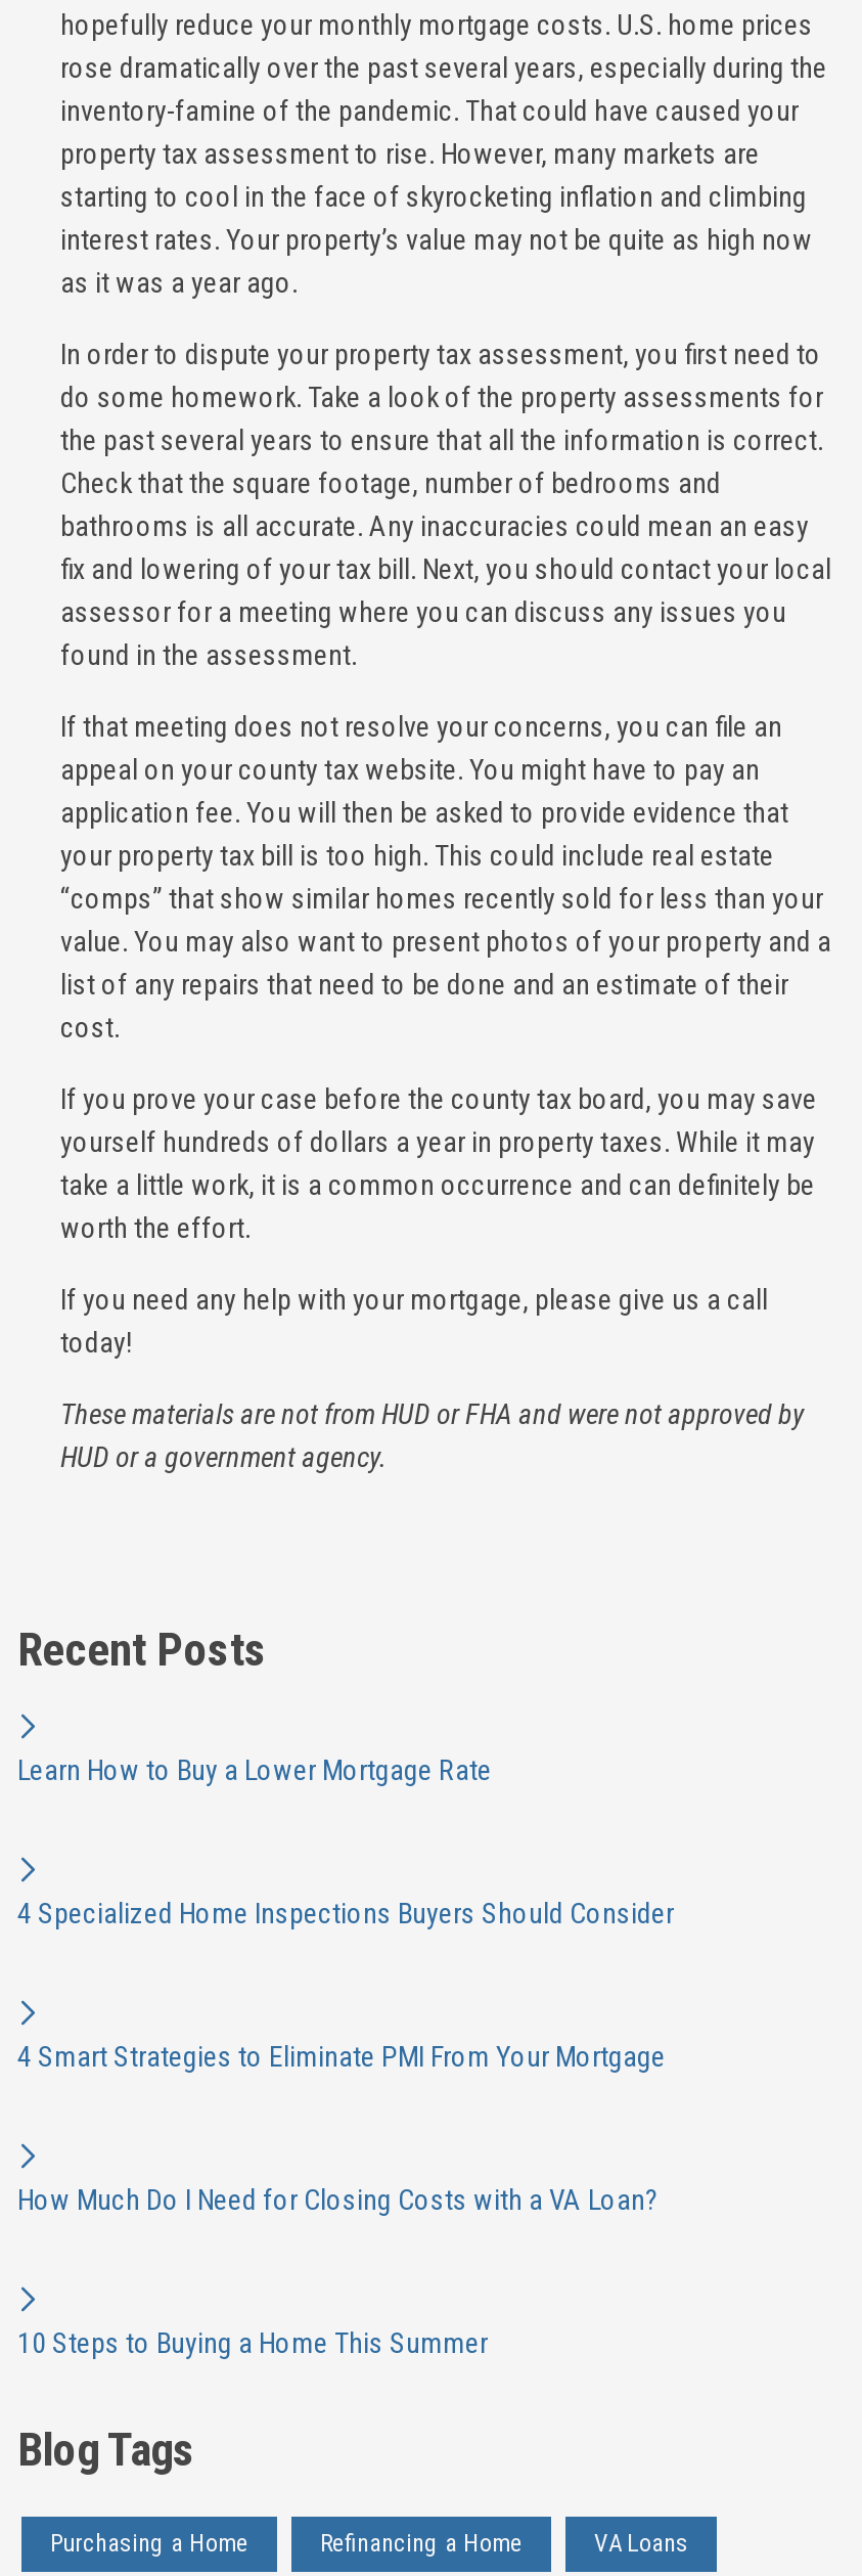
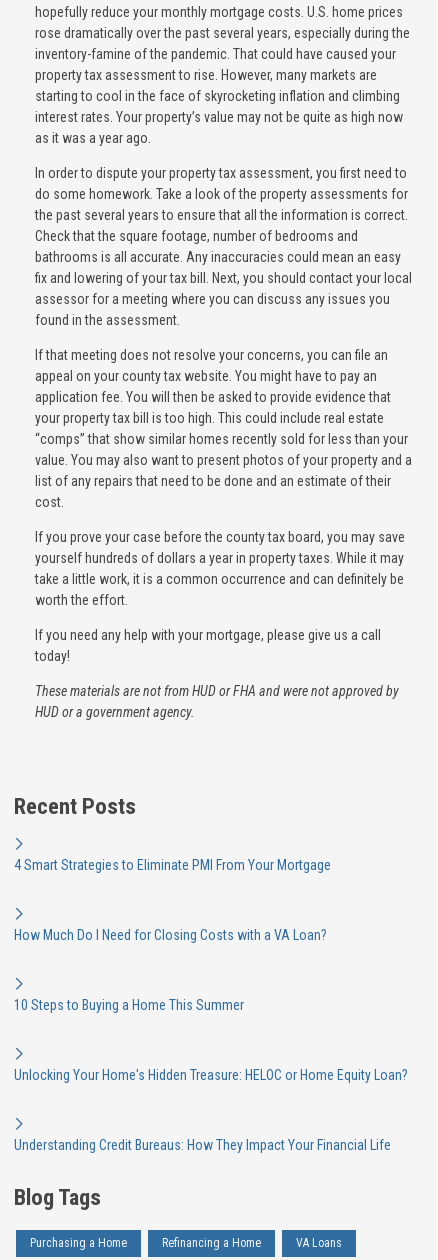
[17,1753,492,1786] Learn How to Buy a Lower Mortgage Rate -> none
[17,1896,674,1929] 4 Specialized Home Inspections Buyers Should Consider -> none
moved [17,2039,666,2359] -> [14,857,331,1013]: 4 Smart Strategies to Eliminate PMI From Your Mortgage | How Much Do I Need for Closing Costs with a VA Loan? | 10 Steps to Buying a Home This Summer
none -> [14,1067,408,1083] Unlocking Your Home's Hidden Treasure: HELOC or Home Equity Loan?
none -> [14,1137,391,1153] Understanding Credit Bureaus: How They Impact Your Financial Life

